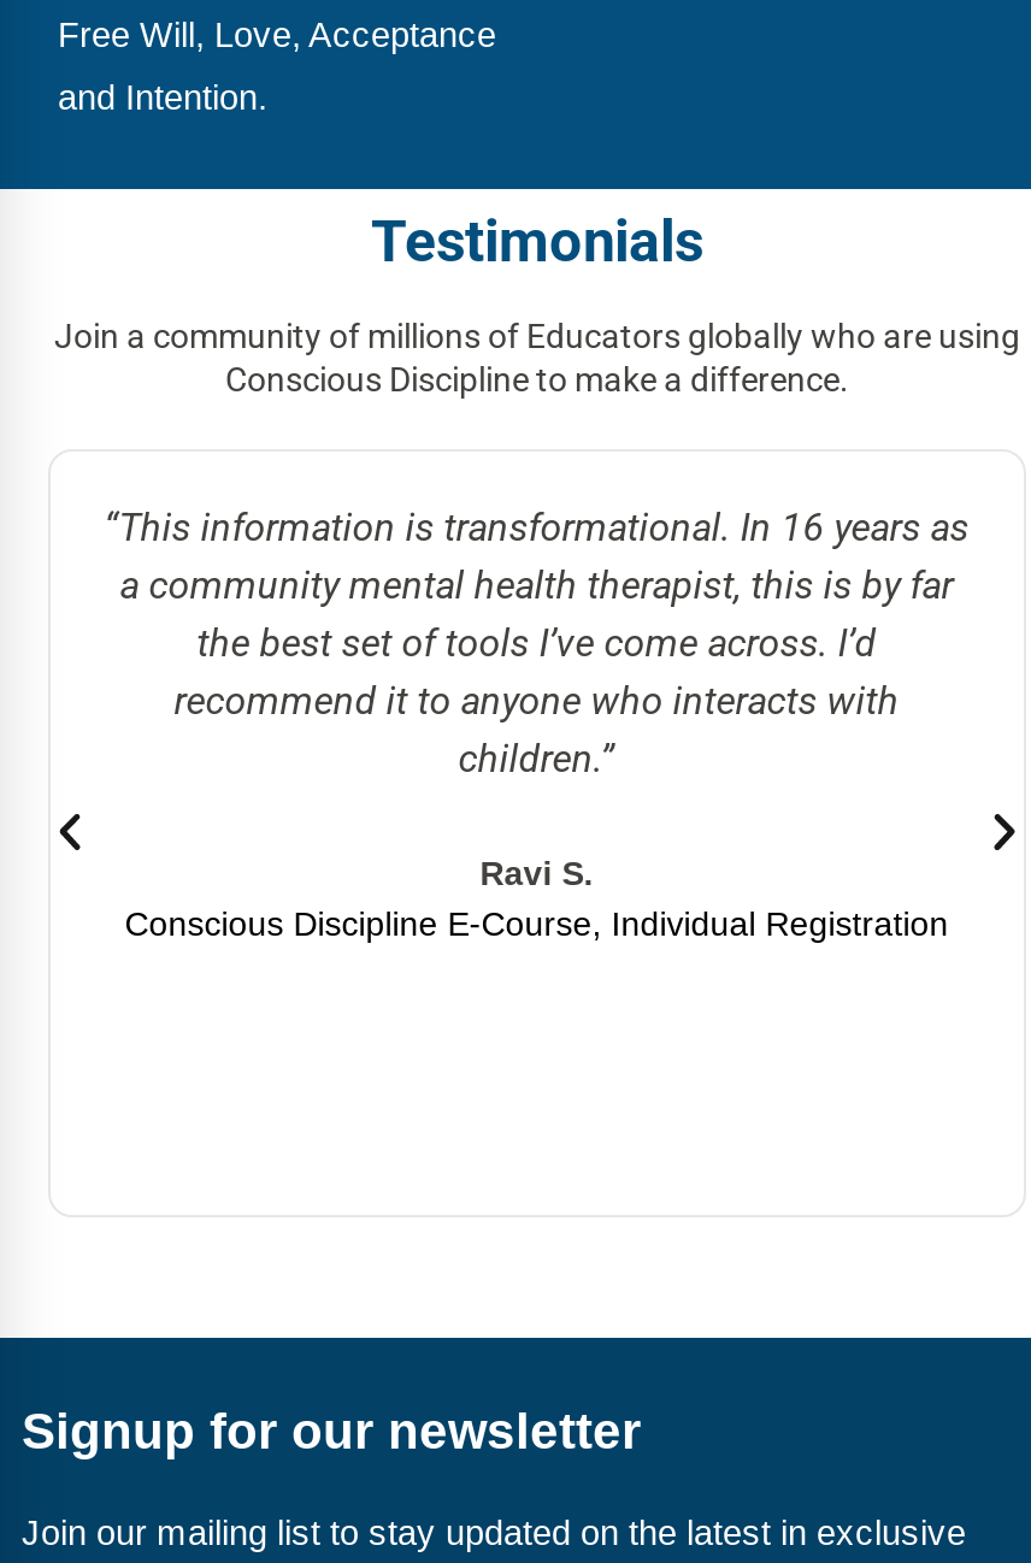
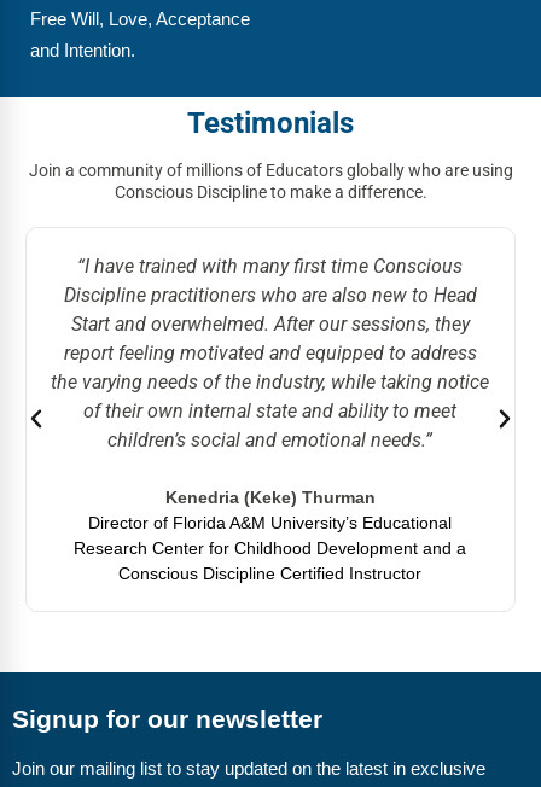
[104,505,969,781] “This information is transformational. In 16 years as | a community mental health therapist, this is by far | the best set of tools I’ve come across. I’d | recommend it to anyone who interacts with | children.” -> [51,254,489,451] “I have trained with many first time Conscious | Discipline practitioners who are also new to Head | Start and overwhelmed. After our sessions, they | report feeling motivated and equipped to address | the varying needs of the industry, while taking notice | of their own internal state and ability to meet | children’s social and emotional needs.”
[125,854,948,943] Ravi S. | Conscious Discipline E-Course, Individual Registration -> [74,487,466,582] Kenedria (Keke) Thurman | Director of Florida A&M University’s Educational | Research Center for Childhood Development and a | Conscious Discipline Certified Instructor

